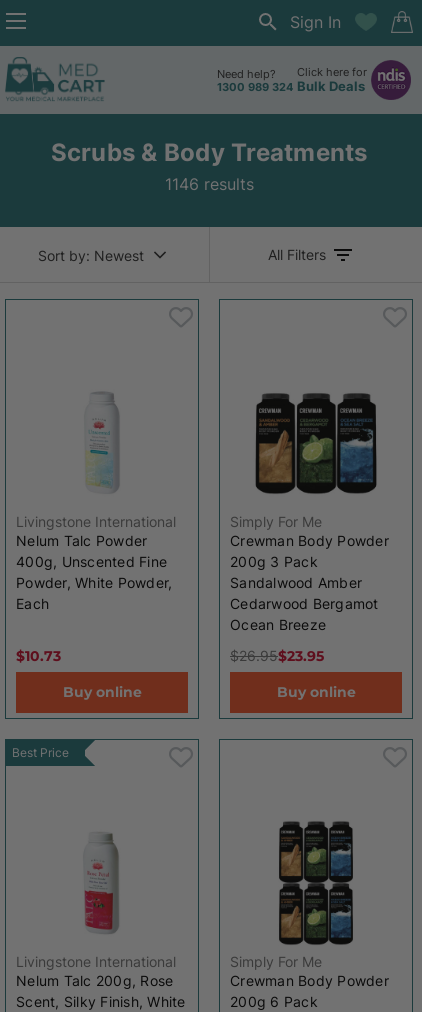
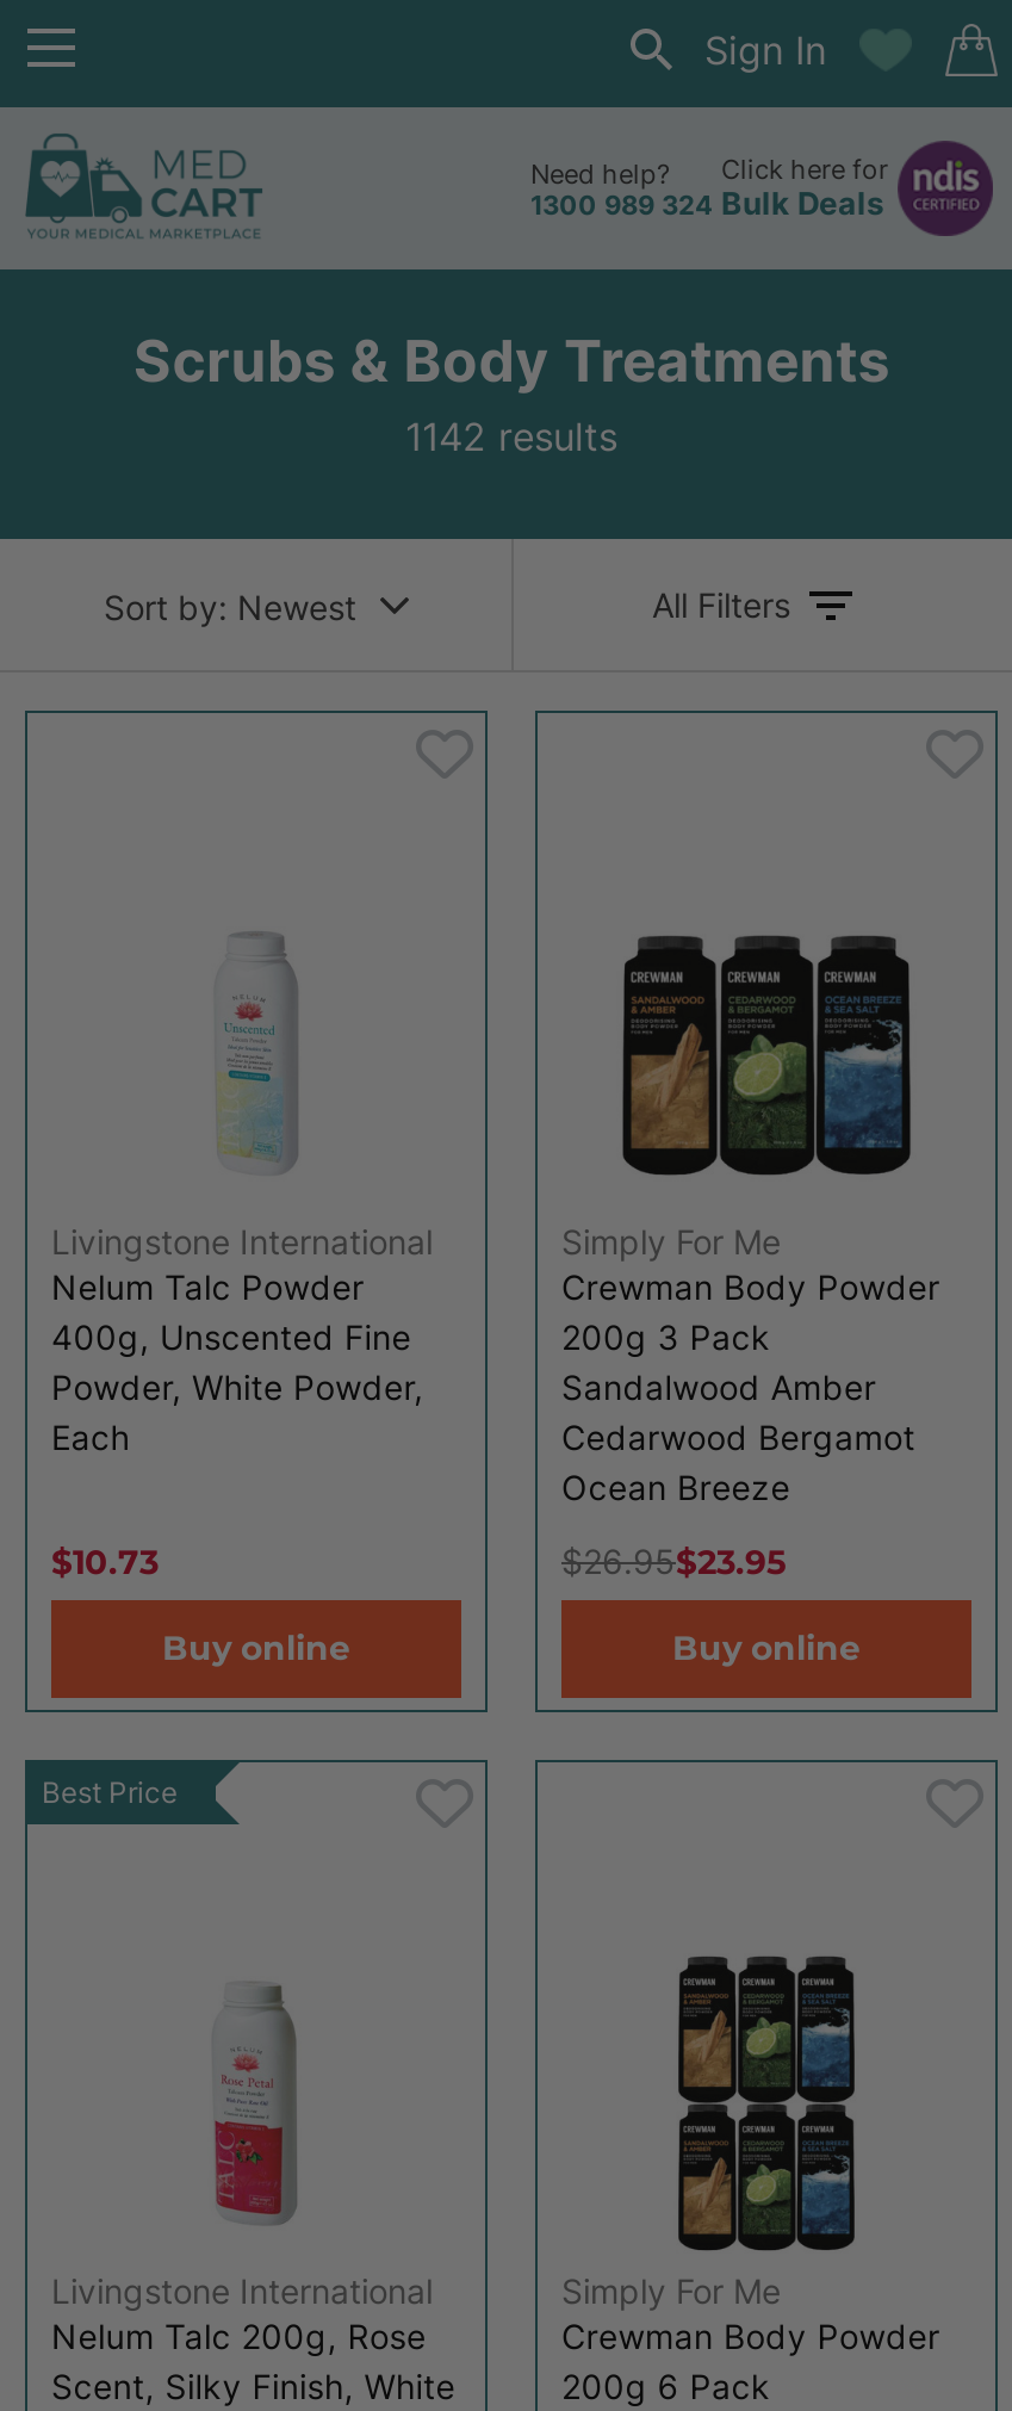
[164,174,253,194] 1146 results -> [405,413,617,460] 1142 results

